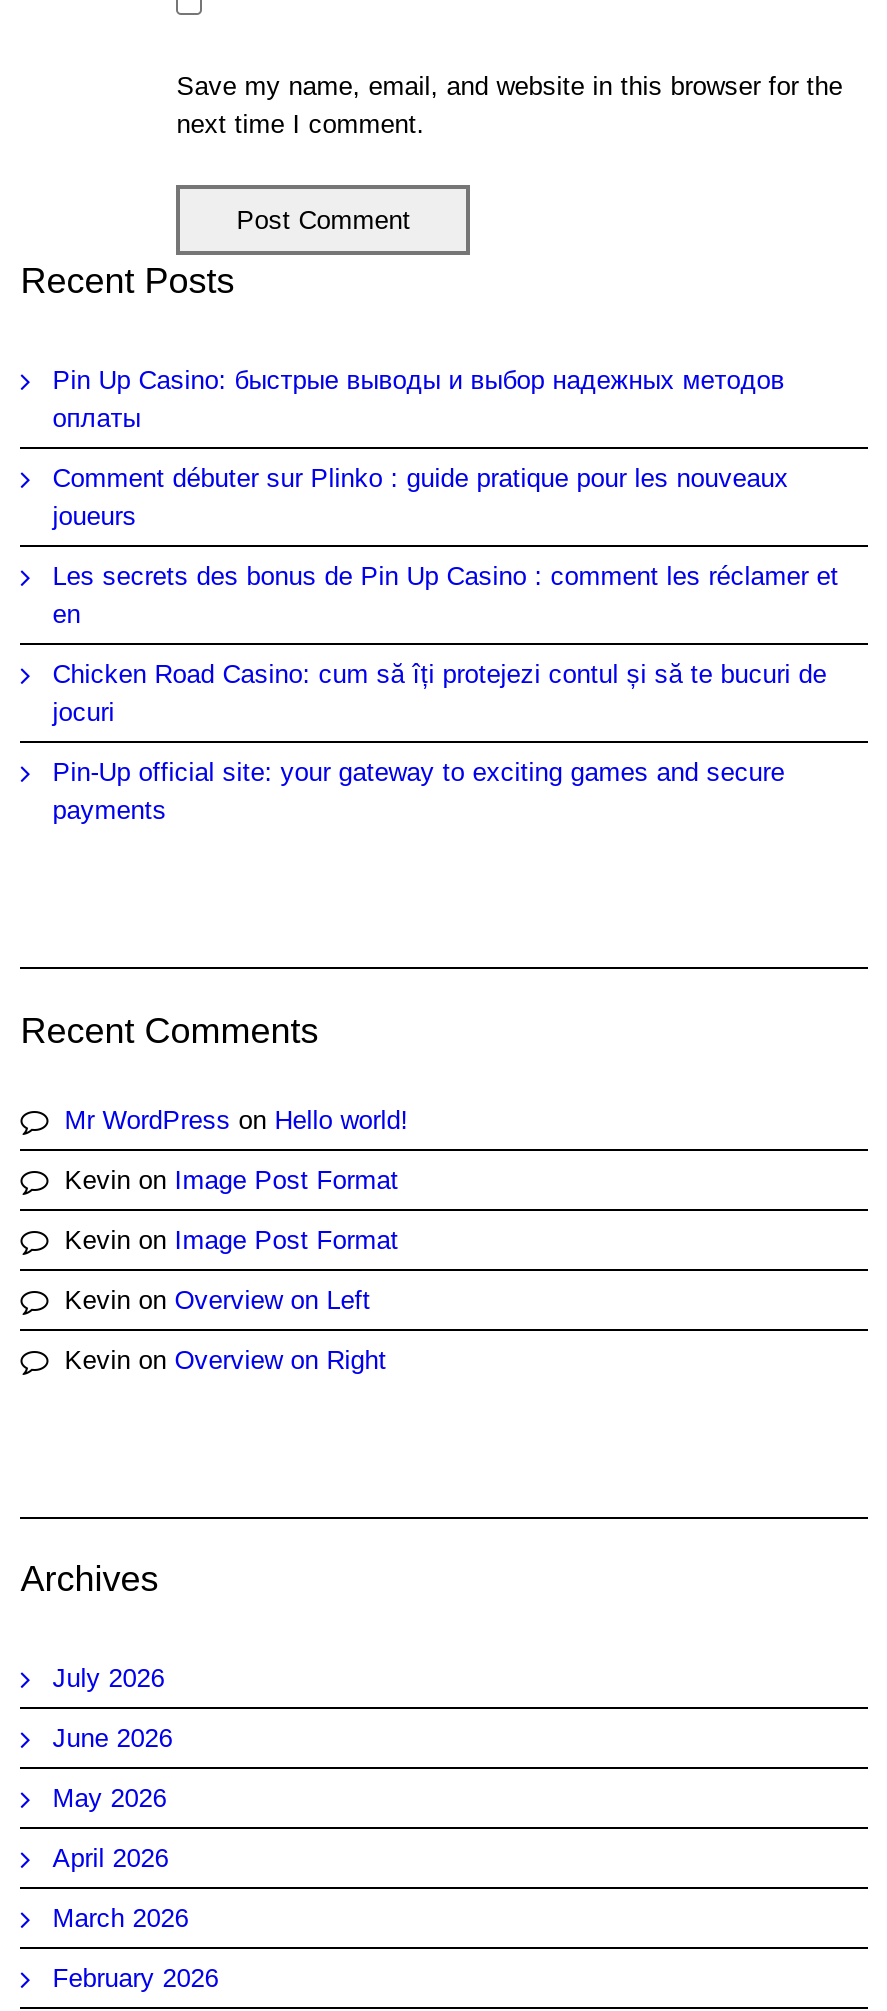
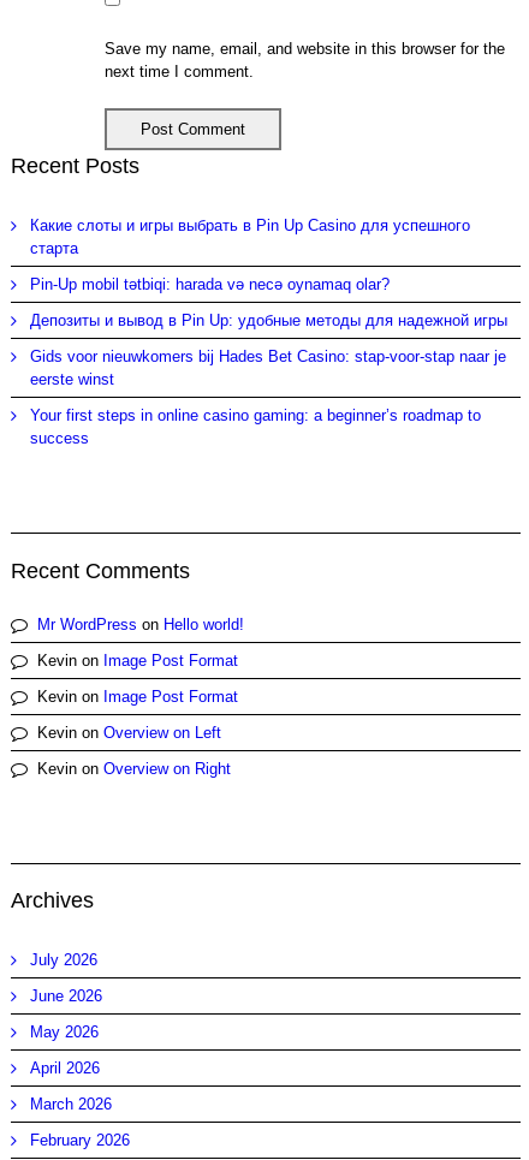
[52,365,784,433] Pin Up Casino: быстрые выводы и выбор надежных методов | оплаты -> [30,217,470,257] Какие слоты и игры выбрать в Pin Up Casino для успешного | старта
[52,463,788,531] Comment débuter sur Plinko : guide pratique pour les nouveaux | joueurs -> [30,276,390,294] Pin-Up mobil tətbiqi: harada və necə oynamaq olar?
[52,561,838,629] Les secrets des bonus de Pin Up Casino : comment les réclamer et | en -> [30,312,508,330] Депозиты и вывод в Pin Up: удобные методы для надежной игры
[52,659,826,727] Chicken Road Casino: cum să îți protejezi contul și să te bucuri de | jocuri -> [30,348,506,389] Gids voor nieuwkomers bij Hades Bet Casino: stap-voor-stap naar je | eerste winst
[52,757,784,825] Pin-Up official site: your gateway to exciting games and secure | payments -> [30,407,481,447] Your first steps in online casino gaming: a beginner’s roadmap to | success

